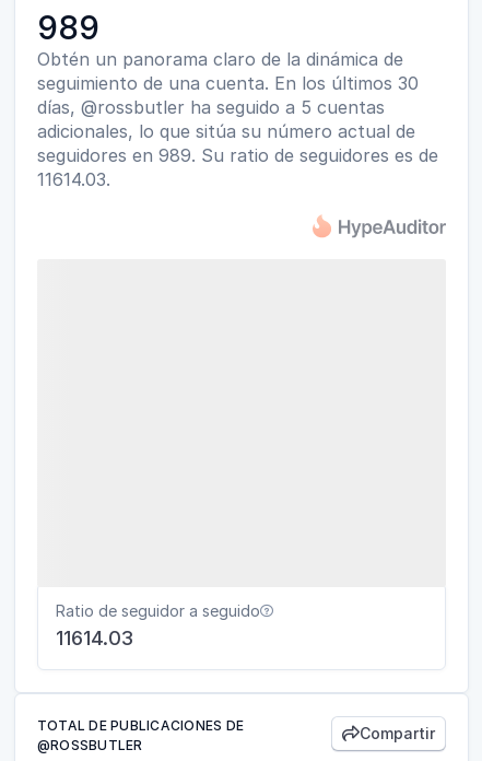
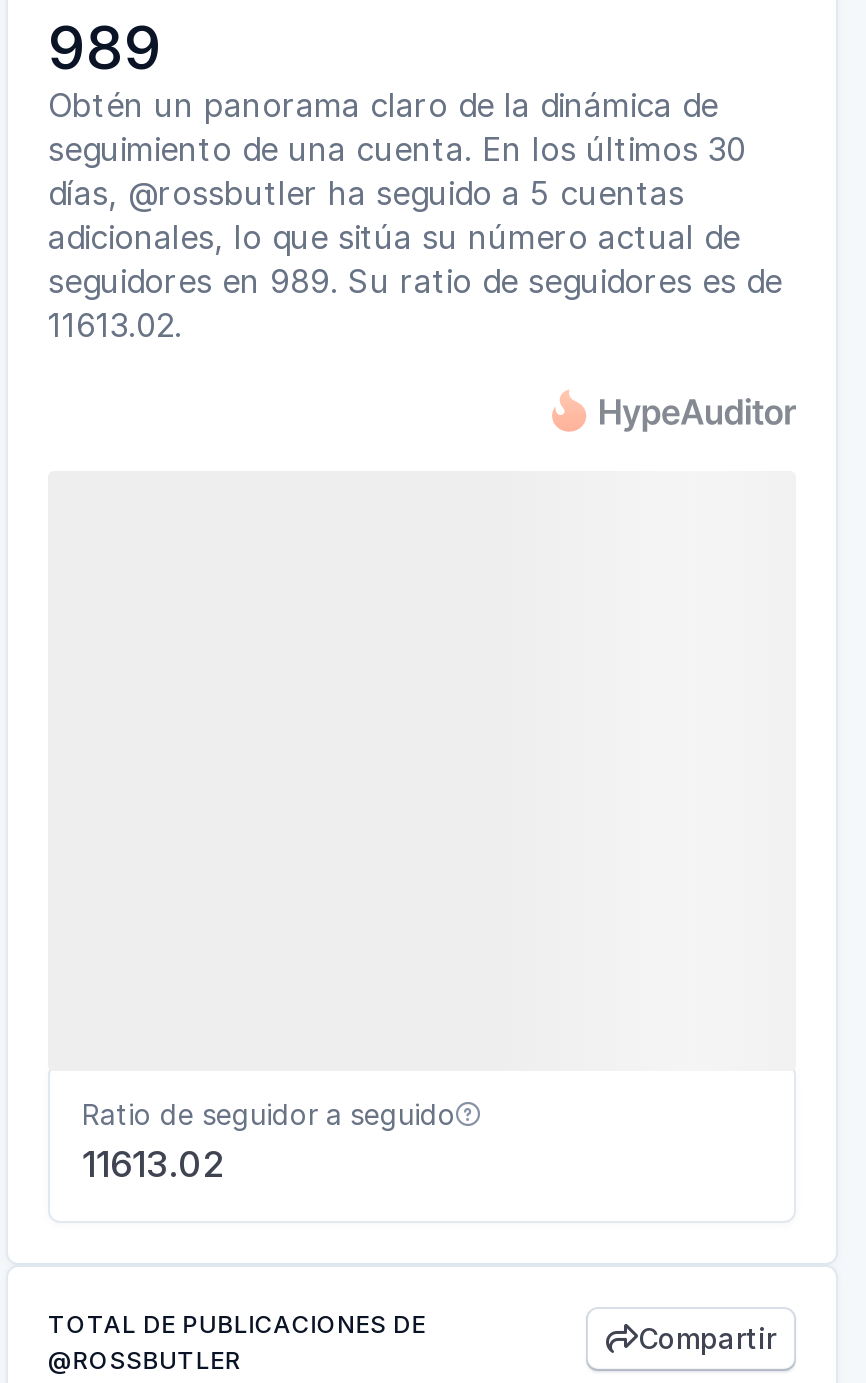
[37,169,110,191] 11614.03. -> [48,306,182,346] 11613.02.
[56,626,133,649] 11614.03 -> [82,1142,222,1184] 11613.02

